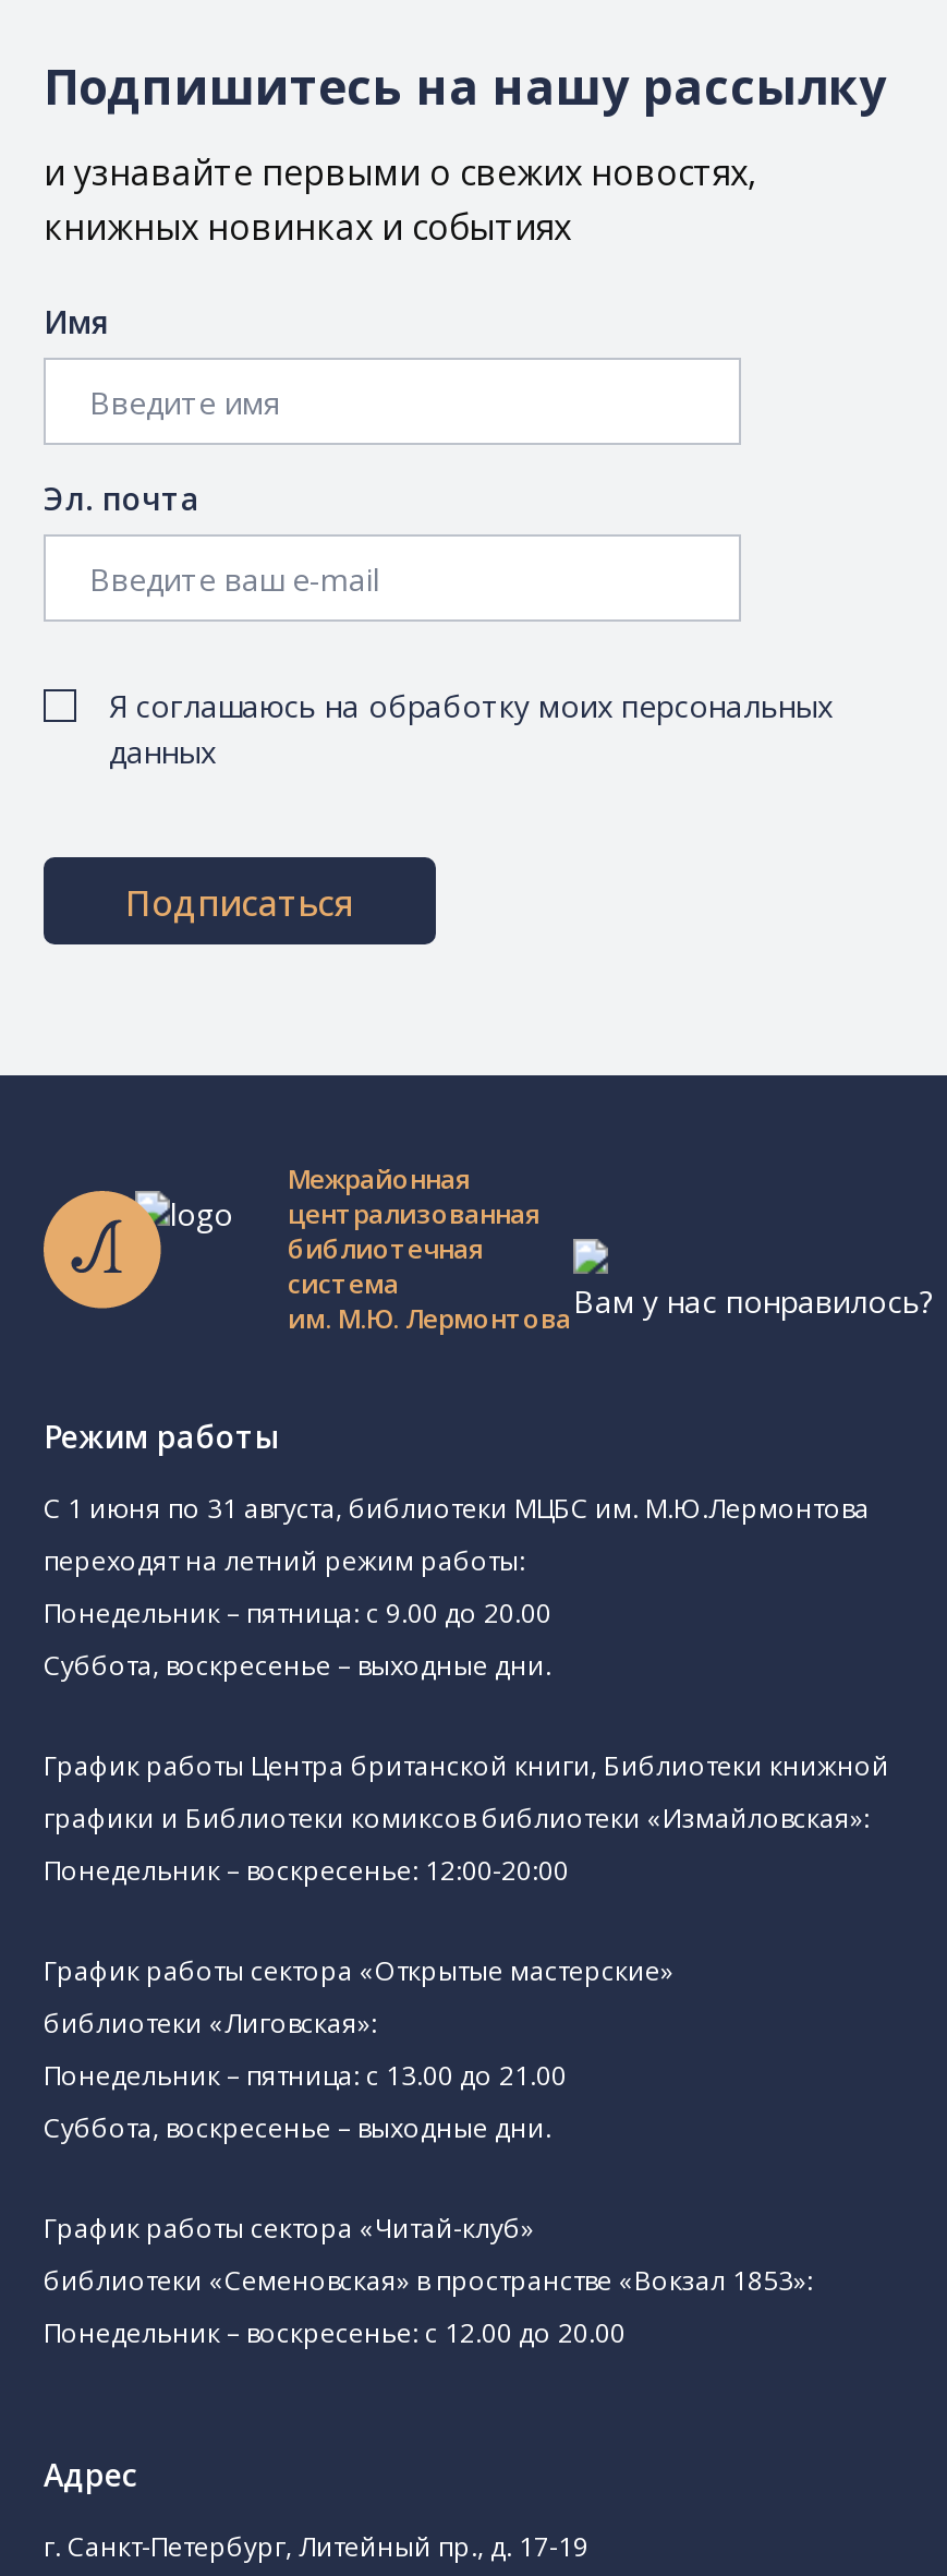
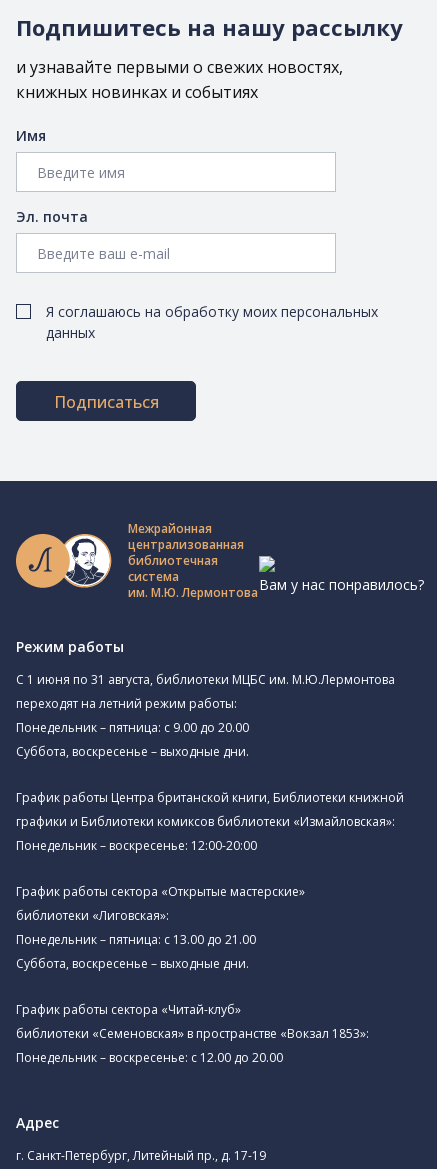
[135,1189,251,1309] [image] -> [58,533,112,589] [image]

